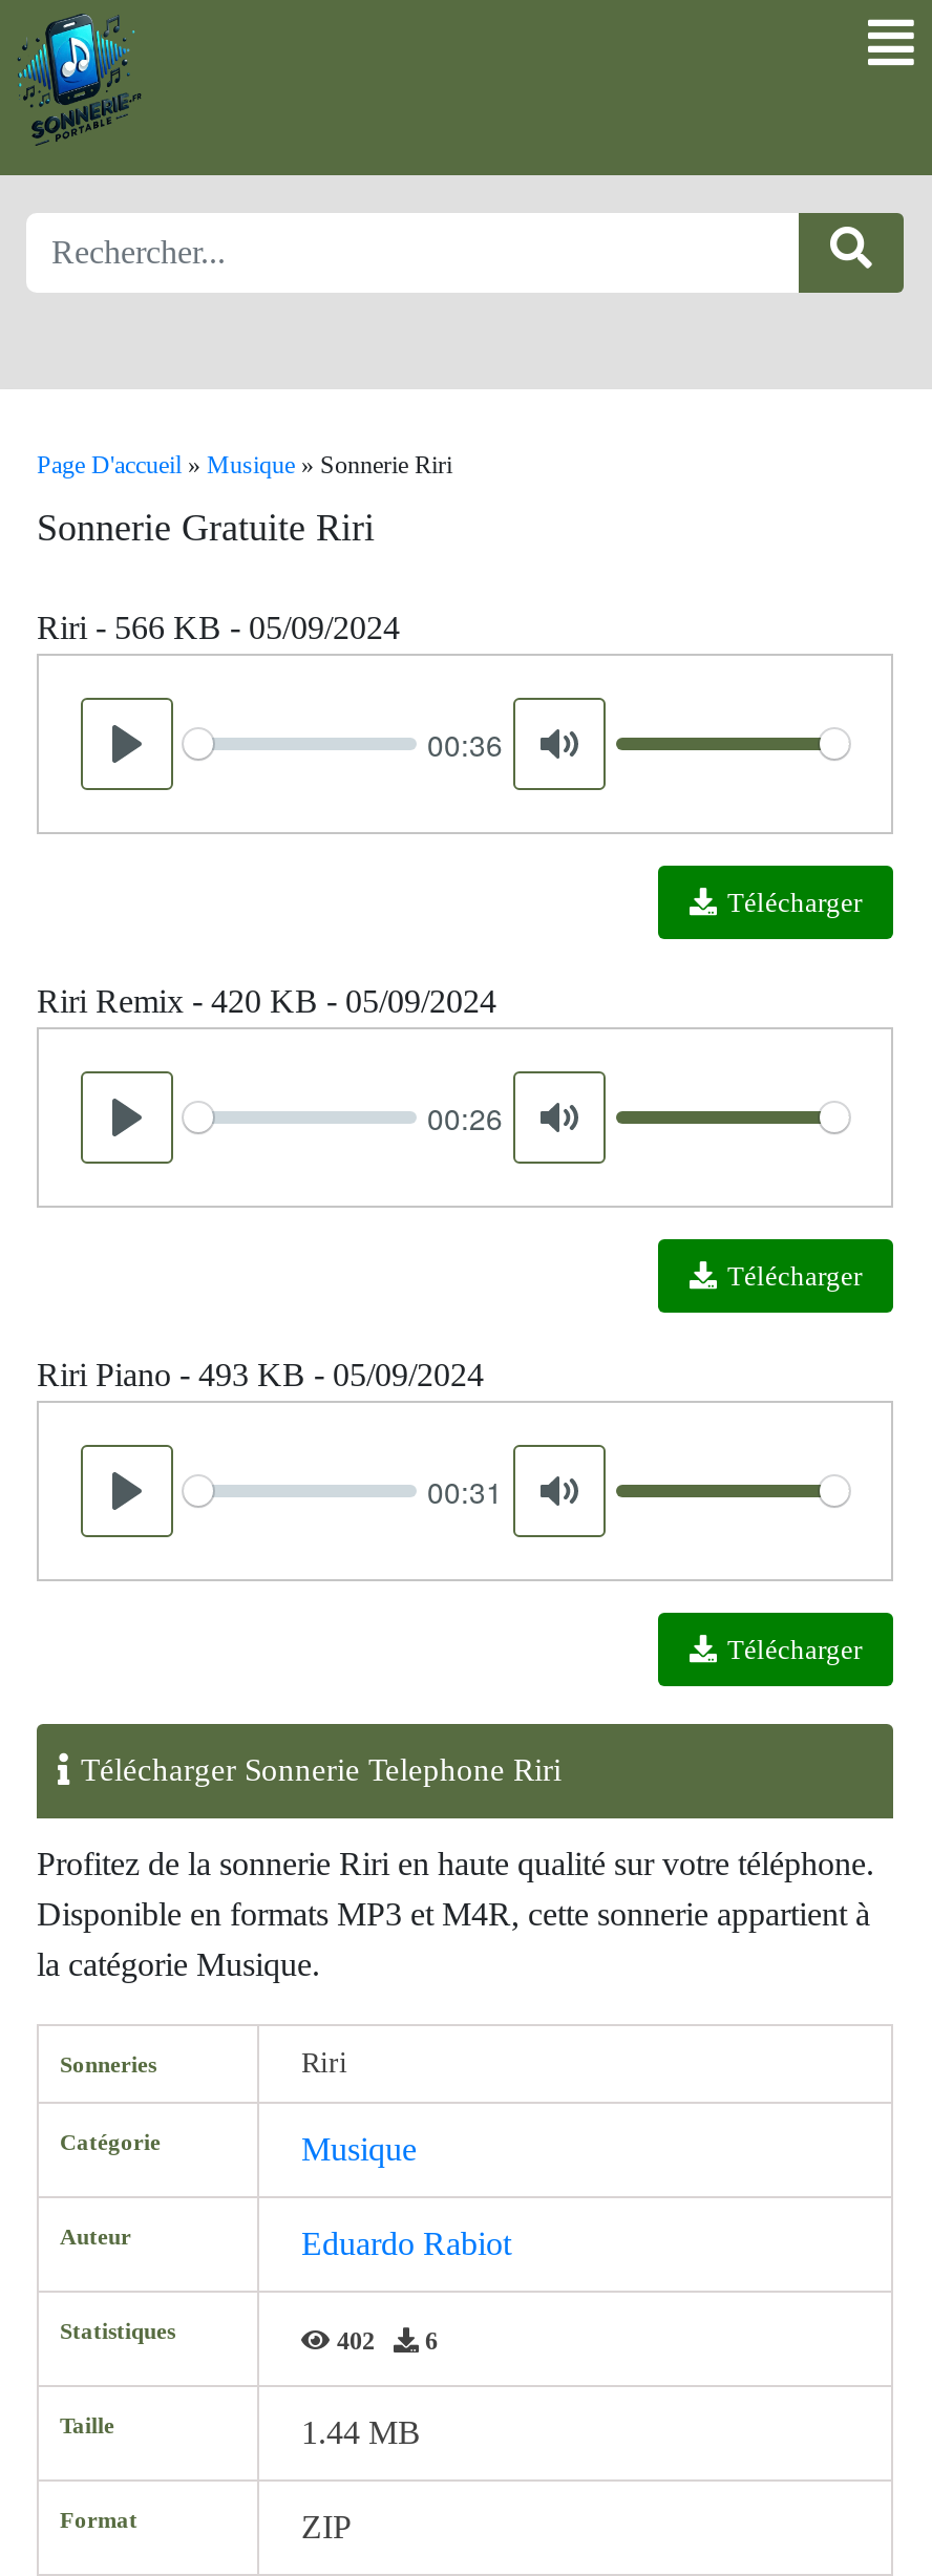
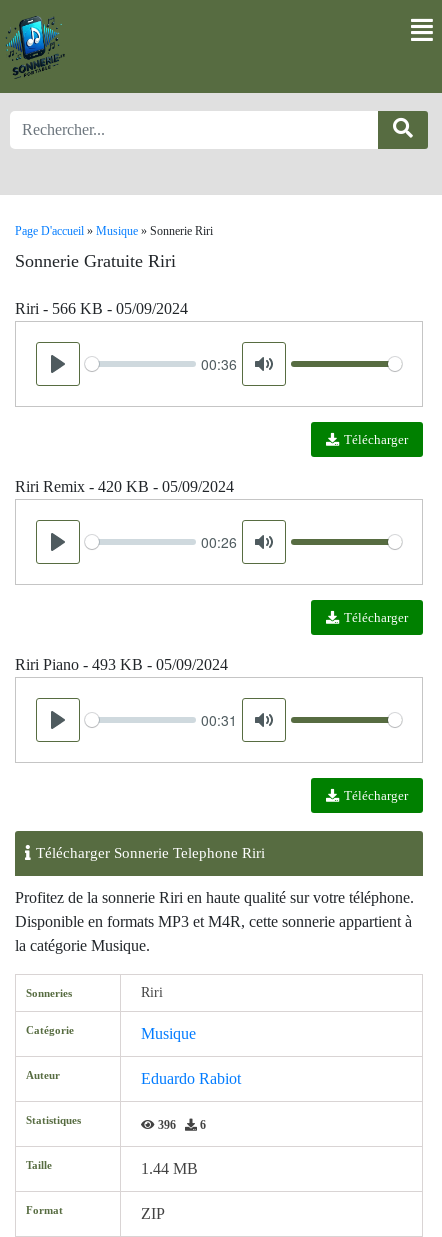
[331,2326,438,2354] 402 6 -> [155,1118,206,1131] 396 6

